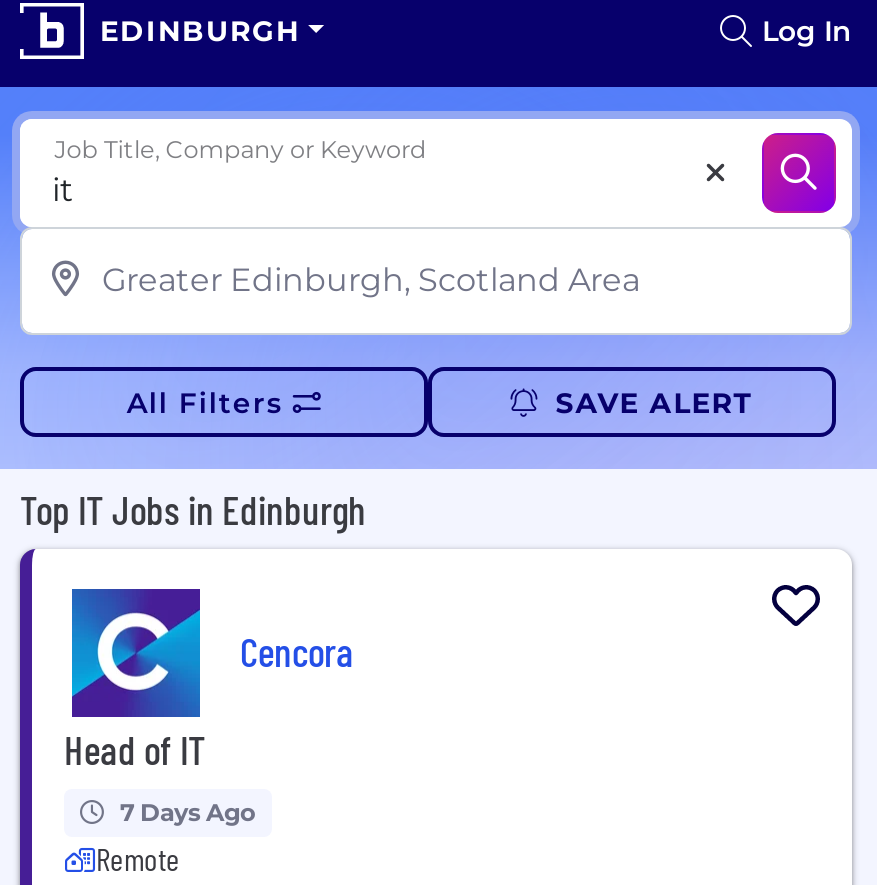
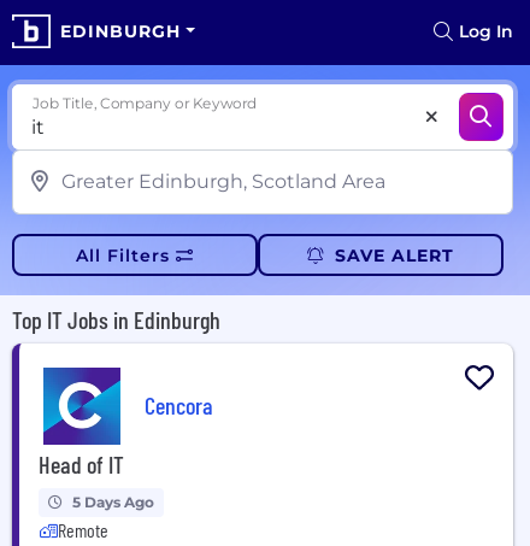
[120,797,256,827] 7 Days Ago -> [72,493,154,511] 5 Days Ago

